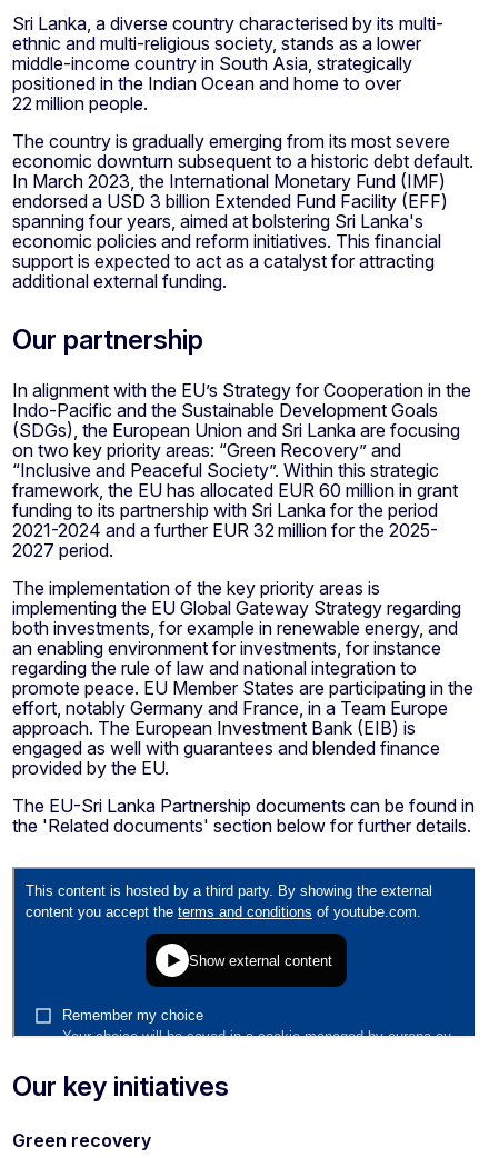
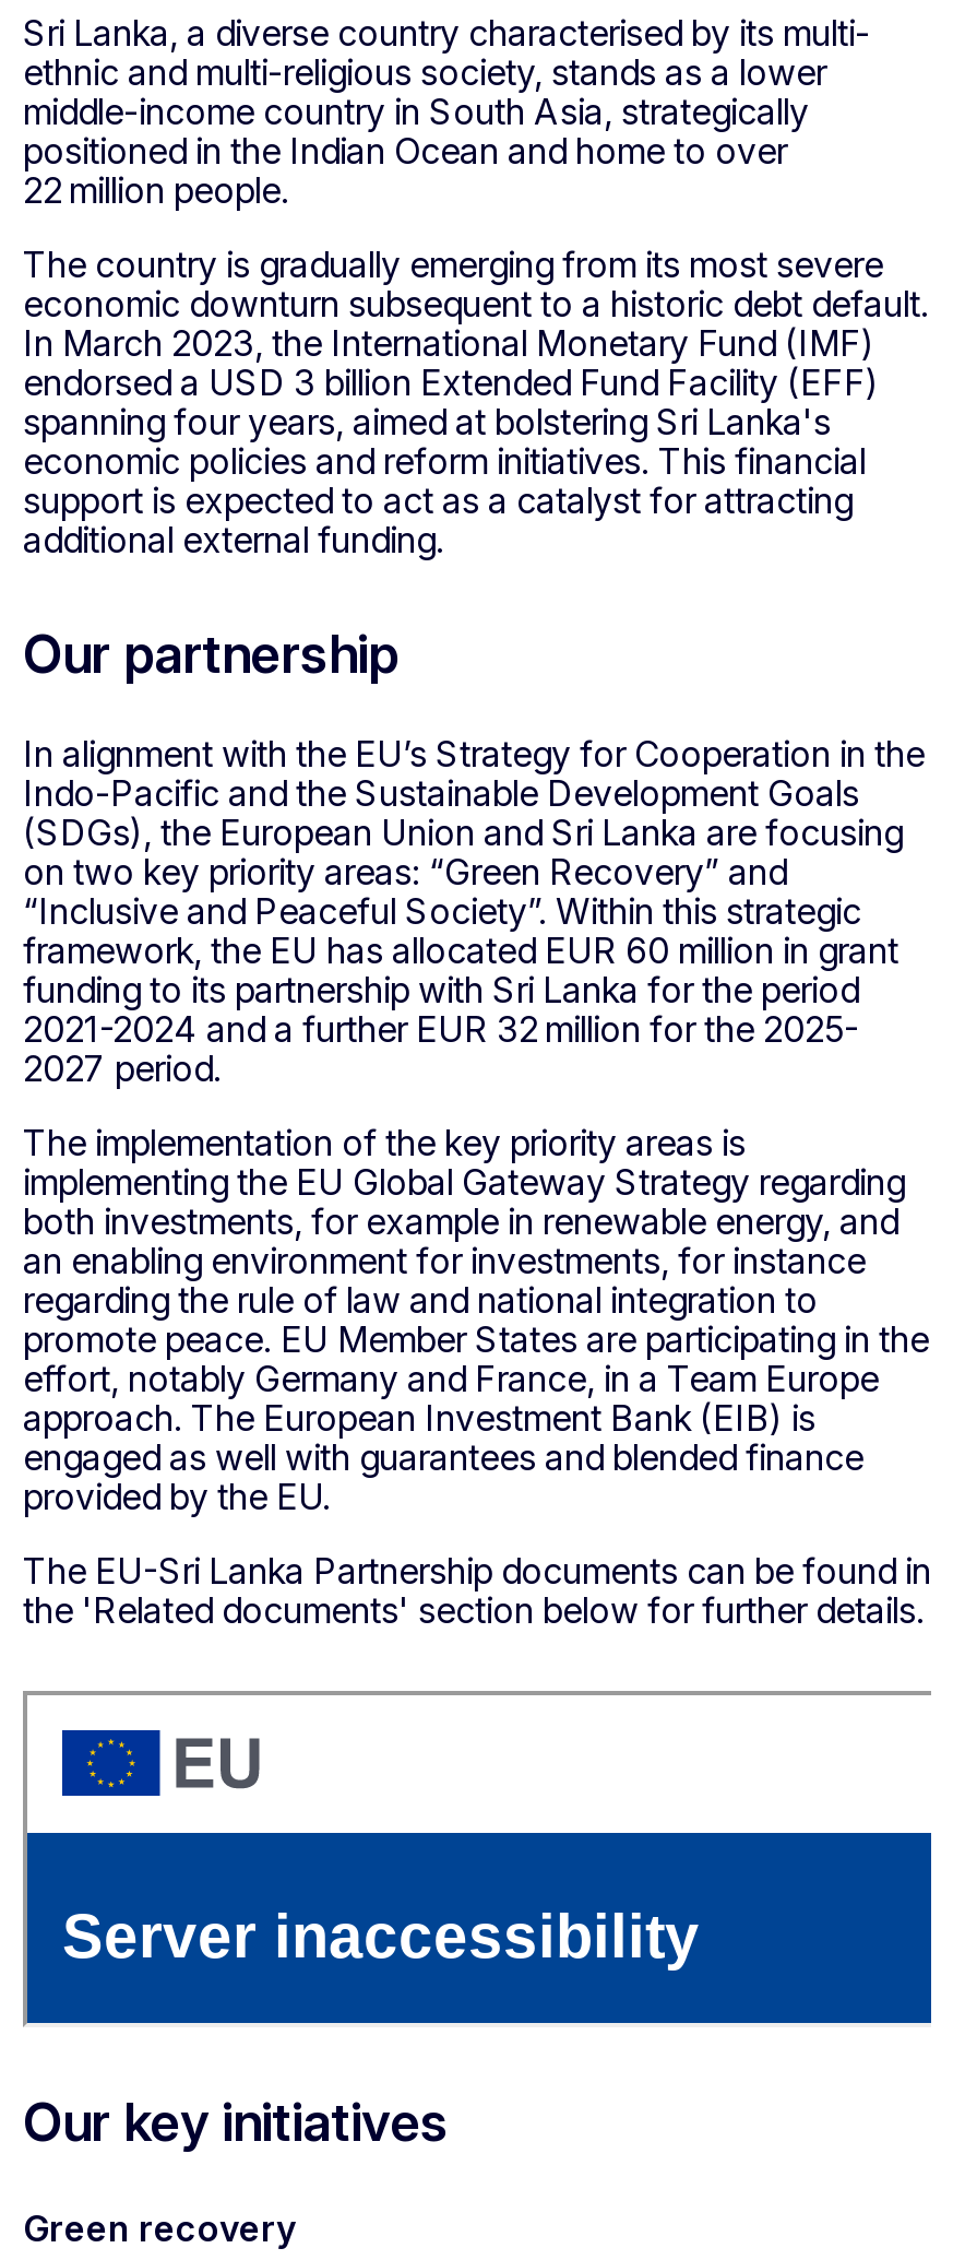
[13,868,476,1037] [image] -> [27,1695,931,1999] [image]

